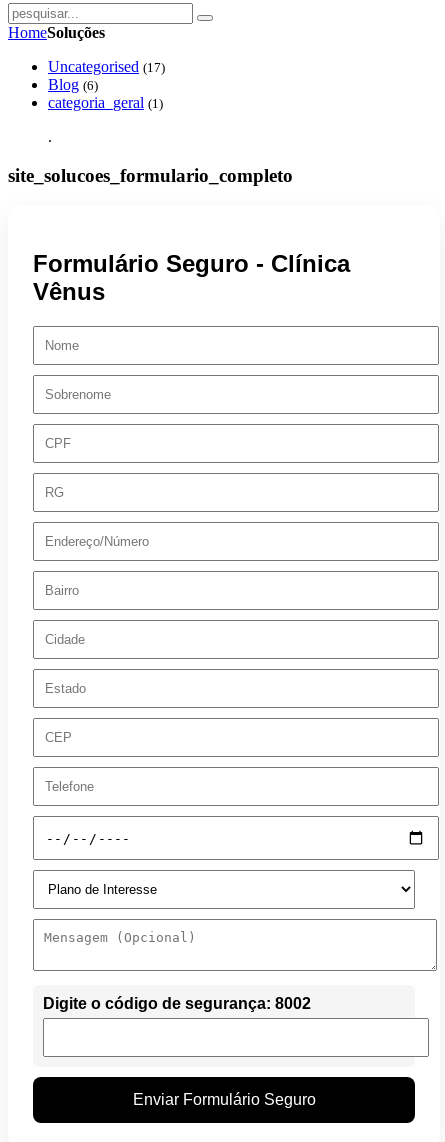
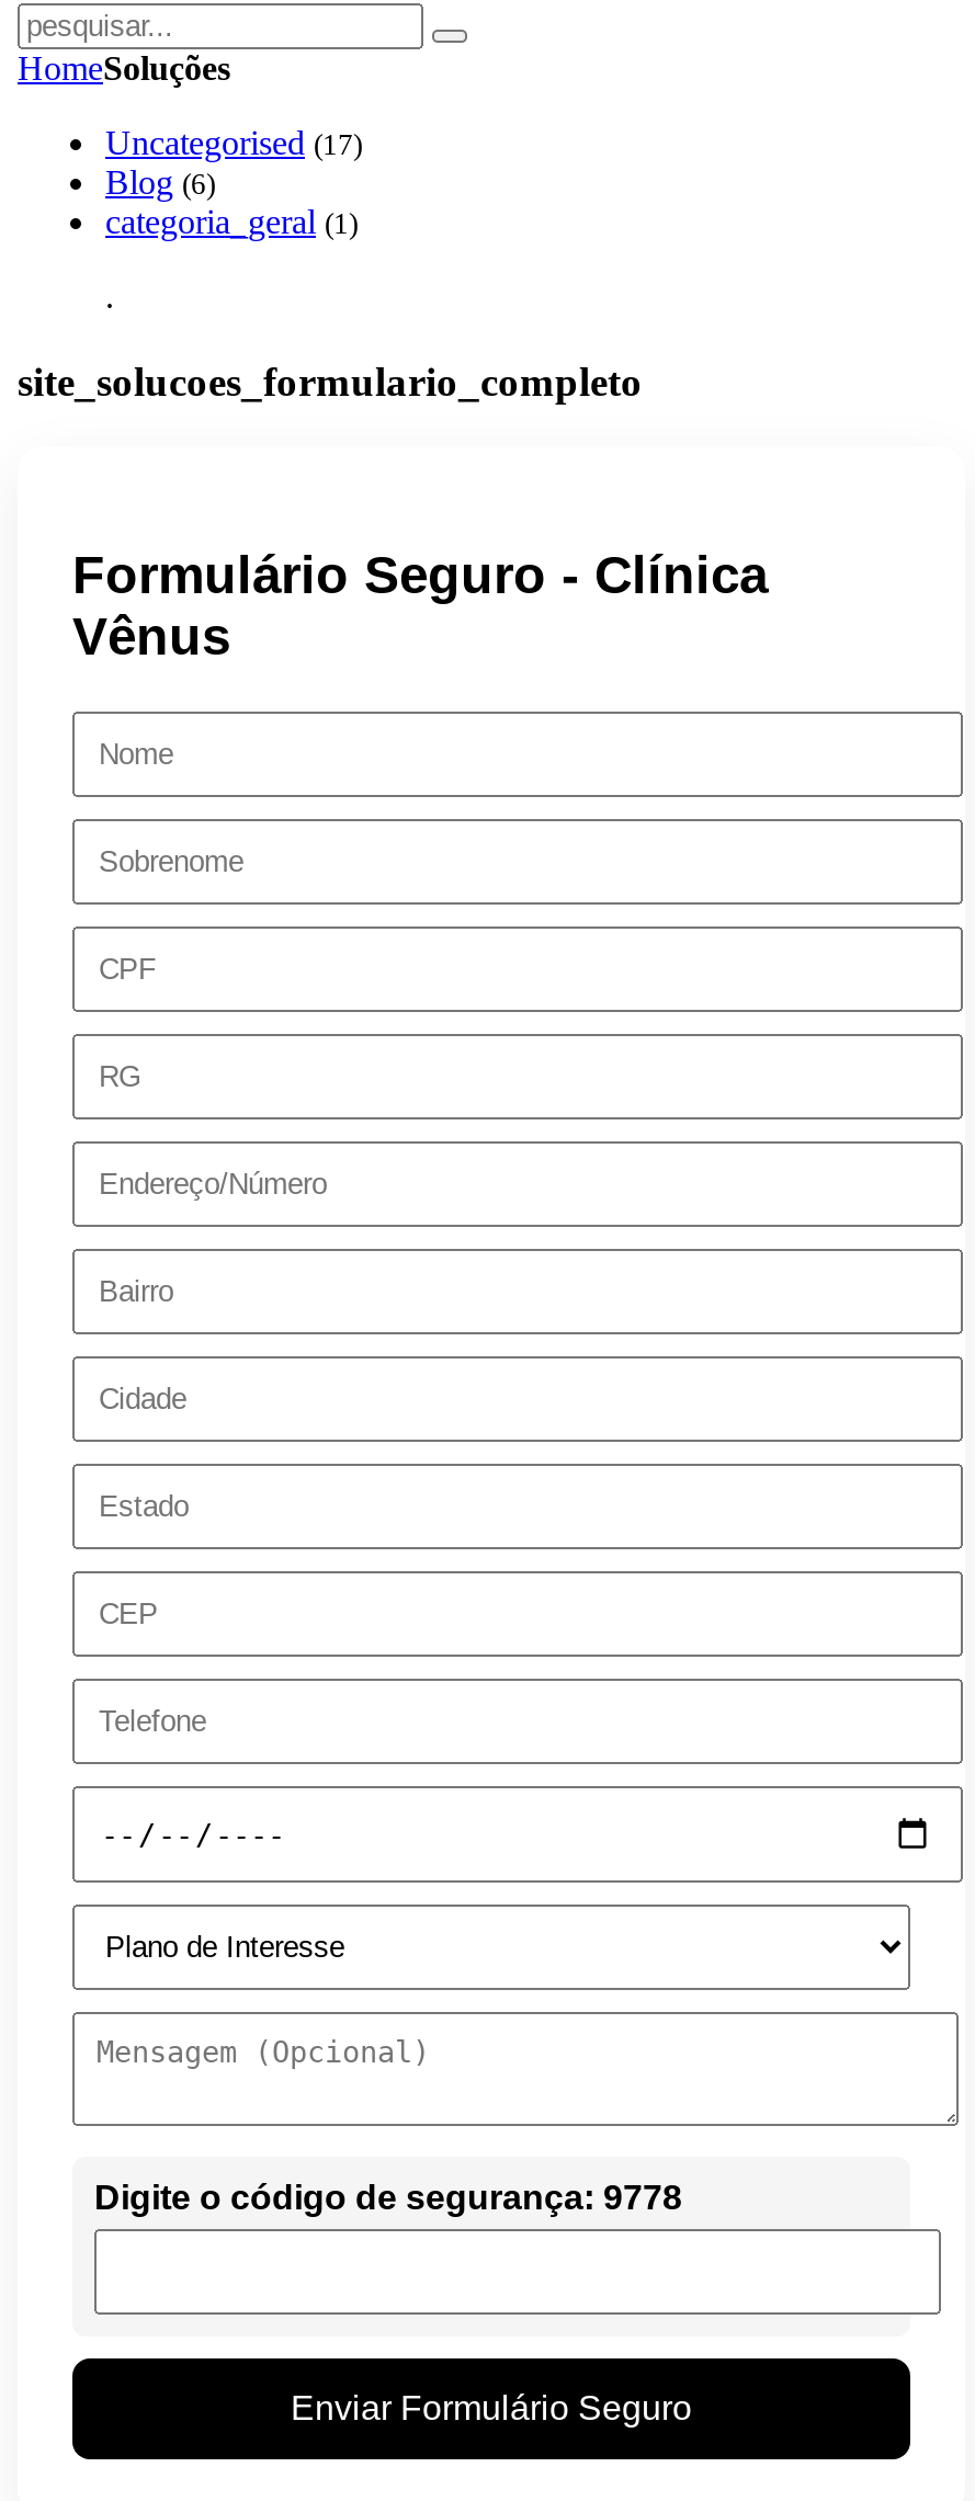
[43,995,311,1012] Digite o código de segurança: 8002 -> [94,2179,682,2216] Digite o código de segurança: 9778

